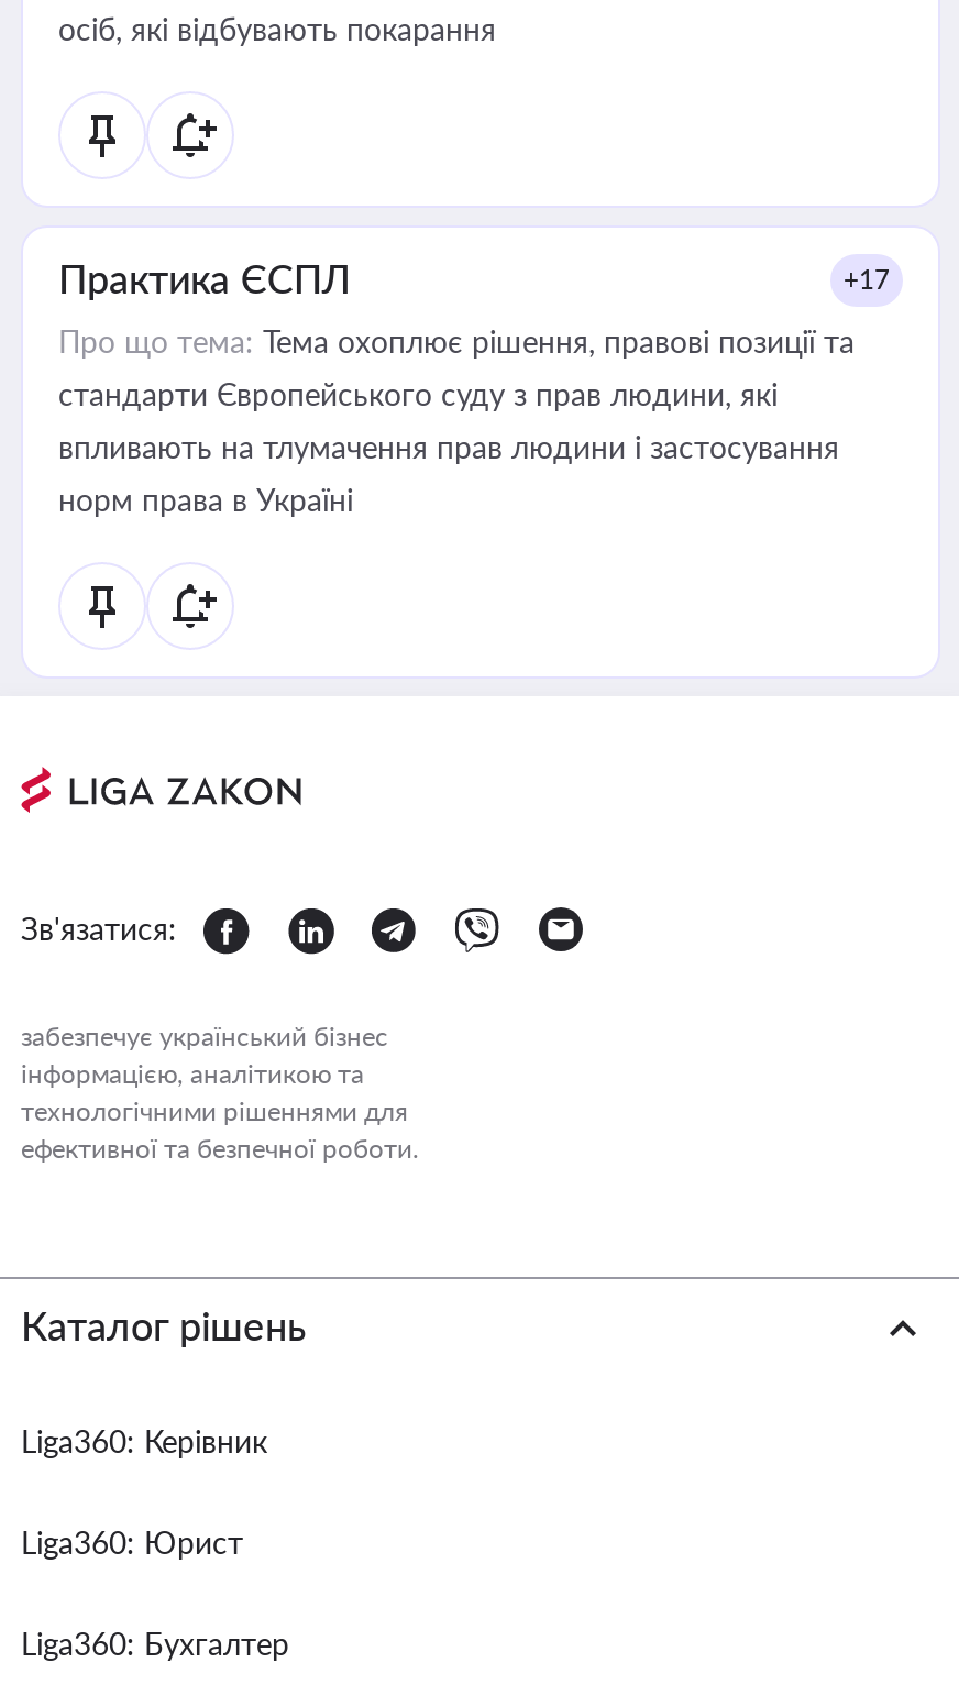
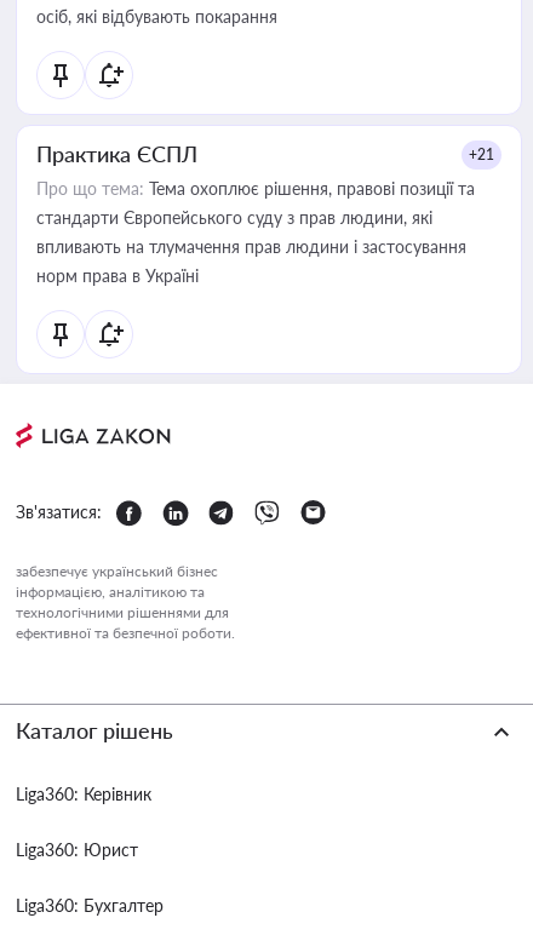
[844,263,890,296] +17 -> [469,145,494,164] +21

